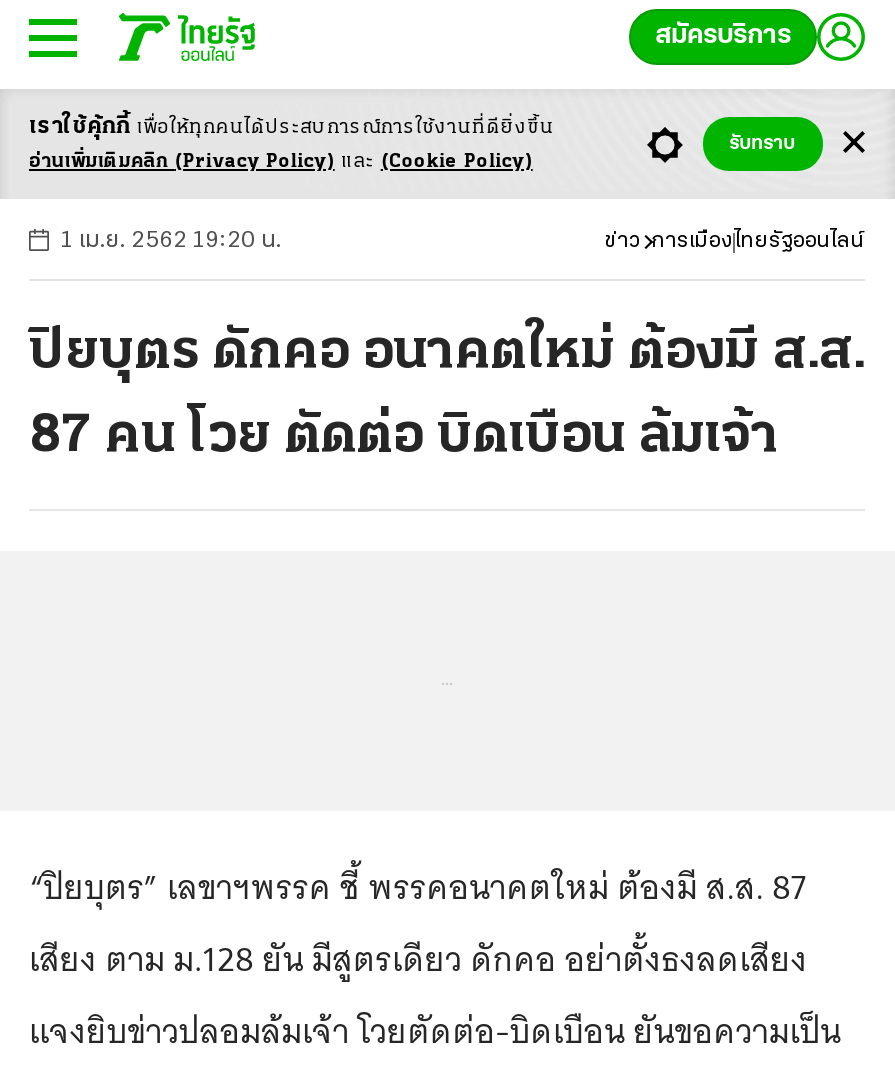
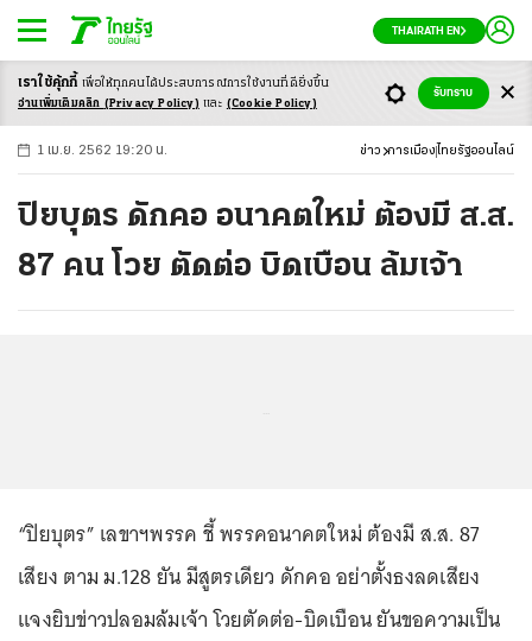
[655,21,791,51] สมัครบริการ -> [392,25,461,38] THAIRATH EN

